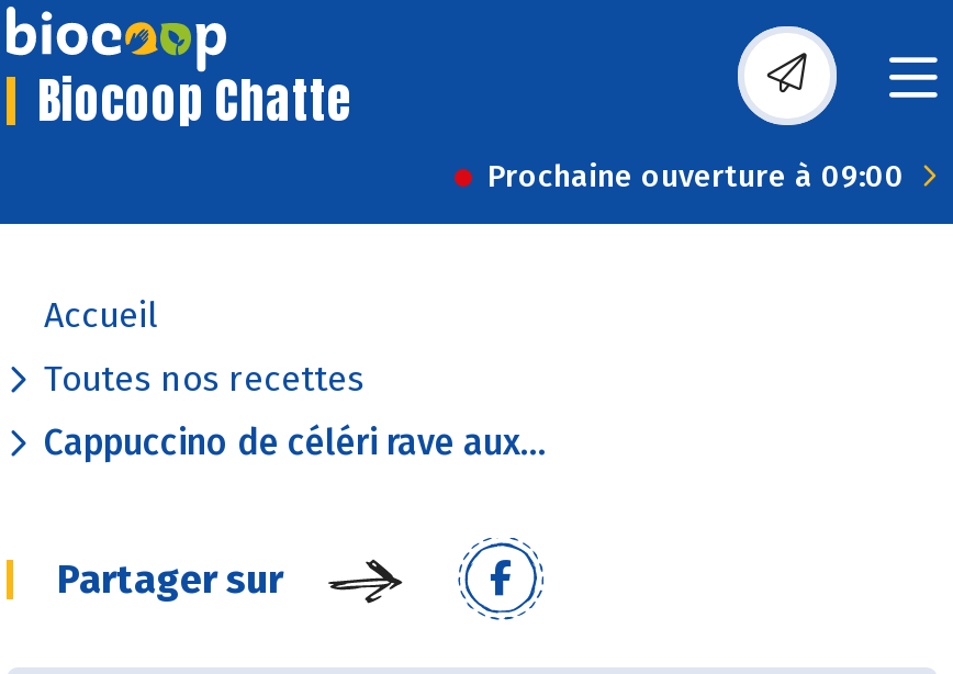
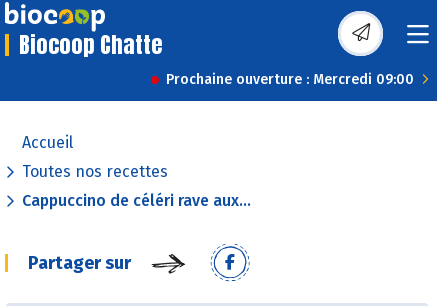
[487,158,905,195] Prochaine ouverture à 09:00 -> [166,71,414,88] Prochaine ouverture : Mercredi 09:00

